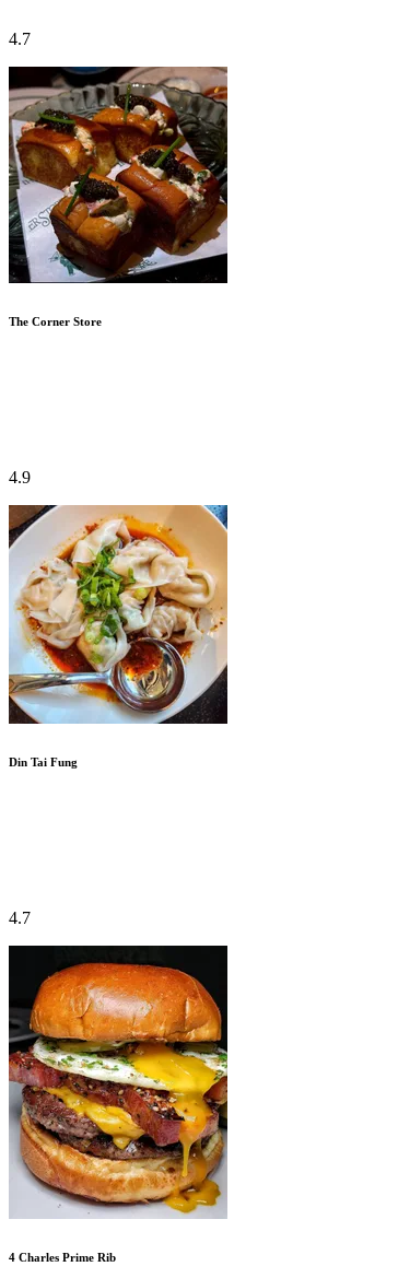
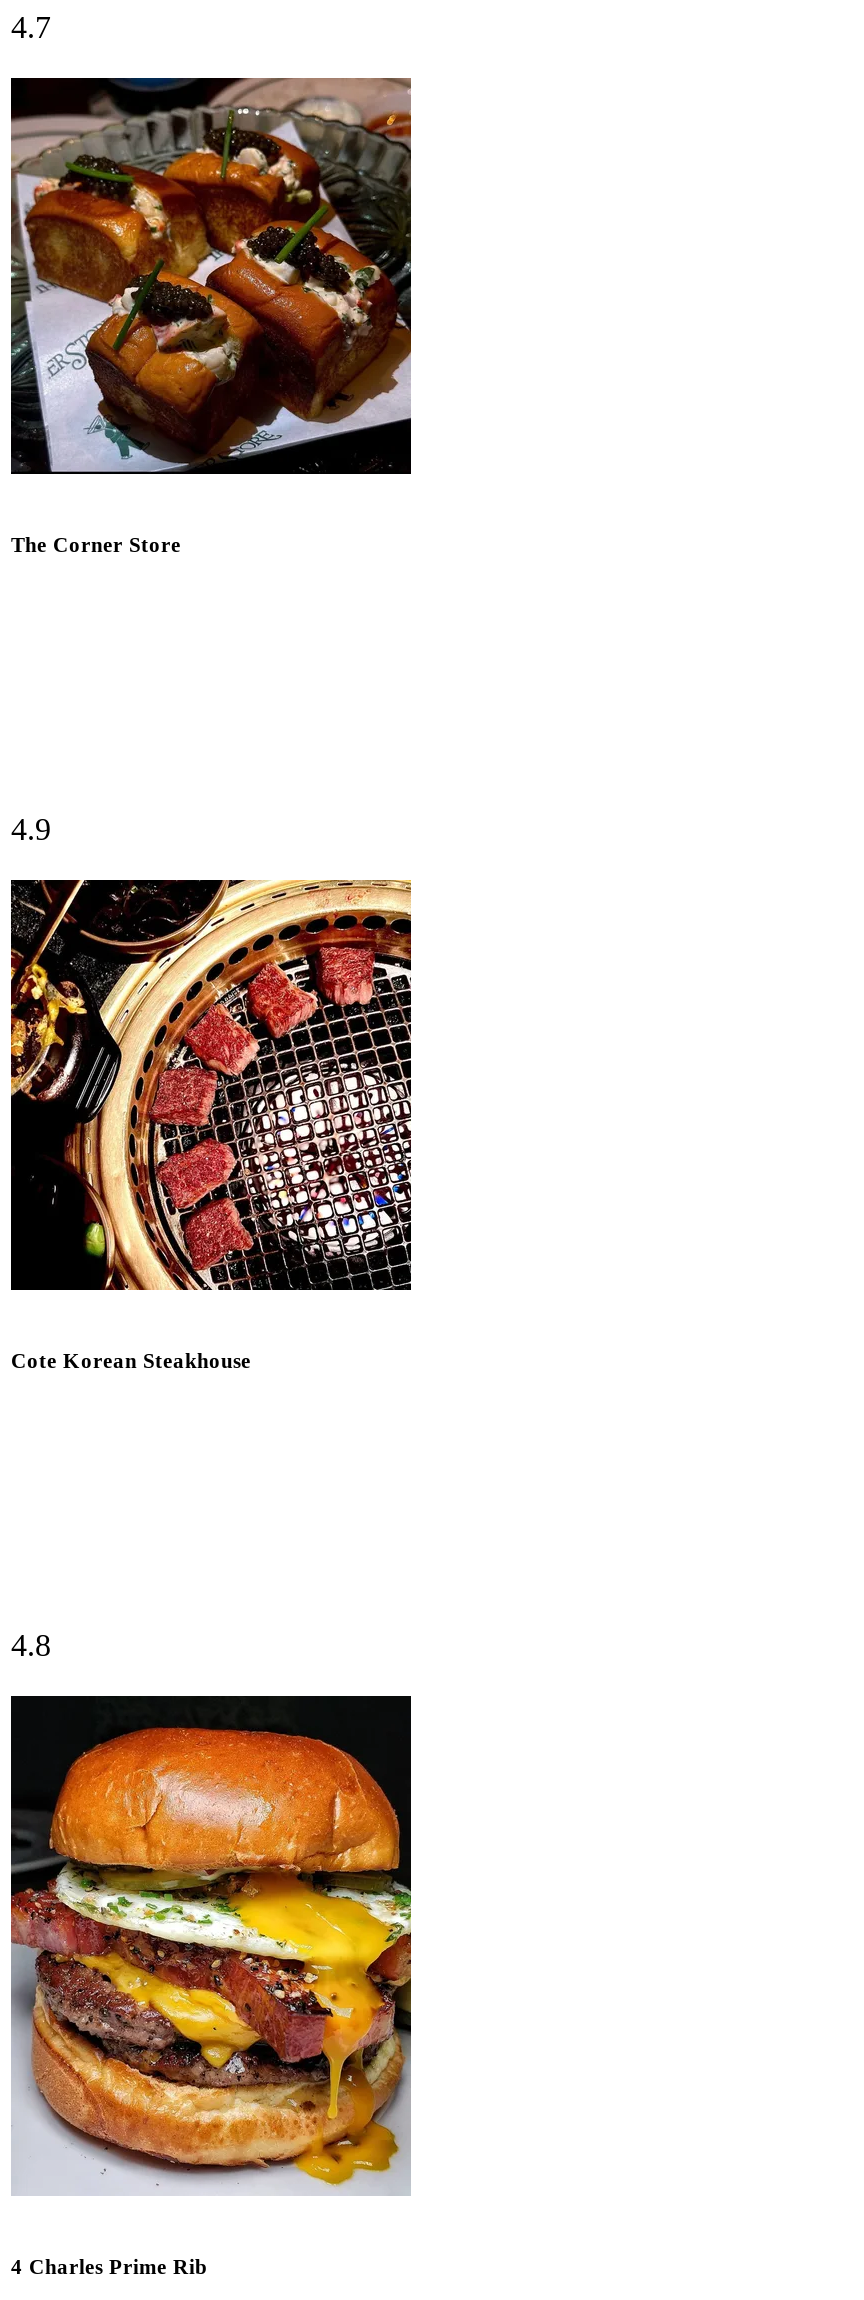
[8,504,229,769] [image] | Din Tai Fung -> [9,878,413,1373] [image] | Cote Korean Steakhouse
[9,909,31,927] 4.7 -> [11,1629,51,1663] 4.8

